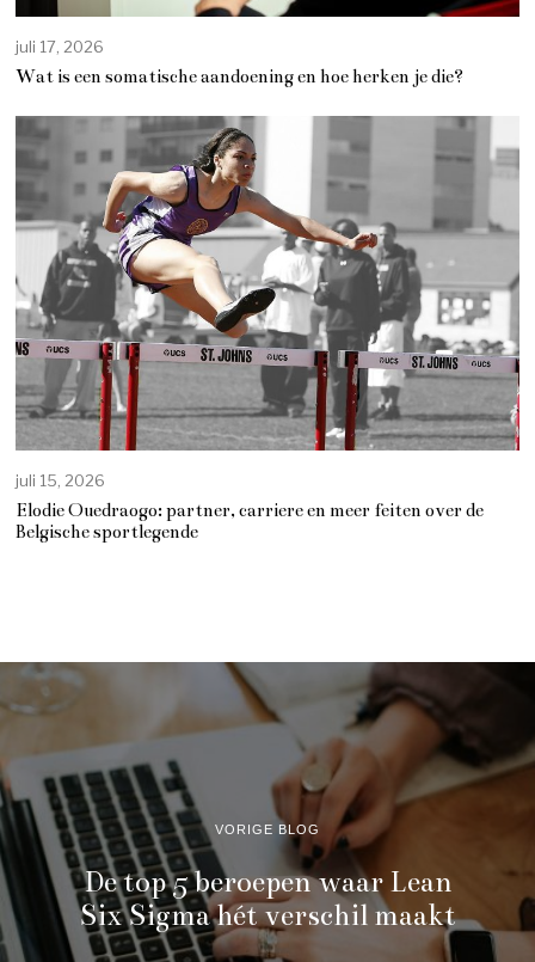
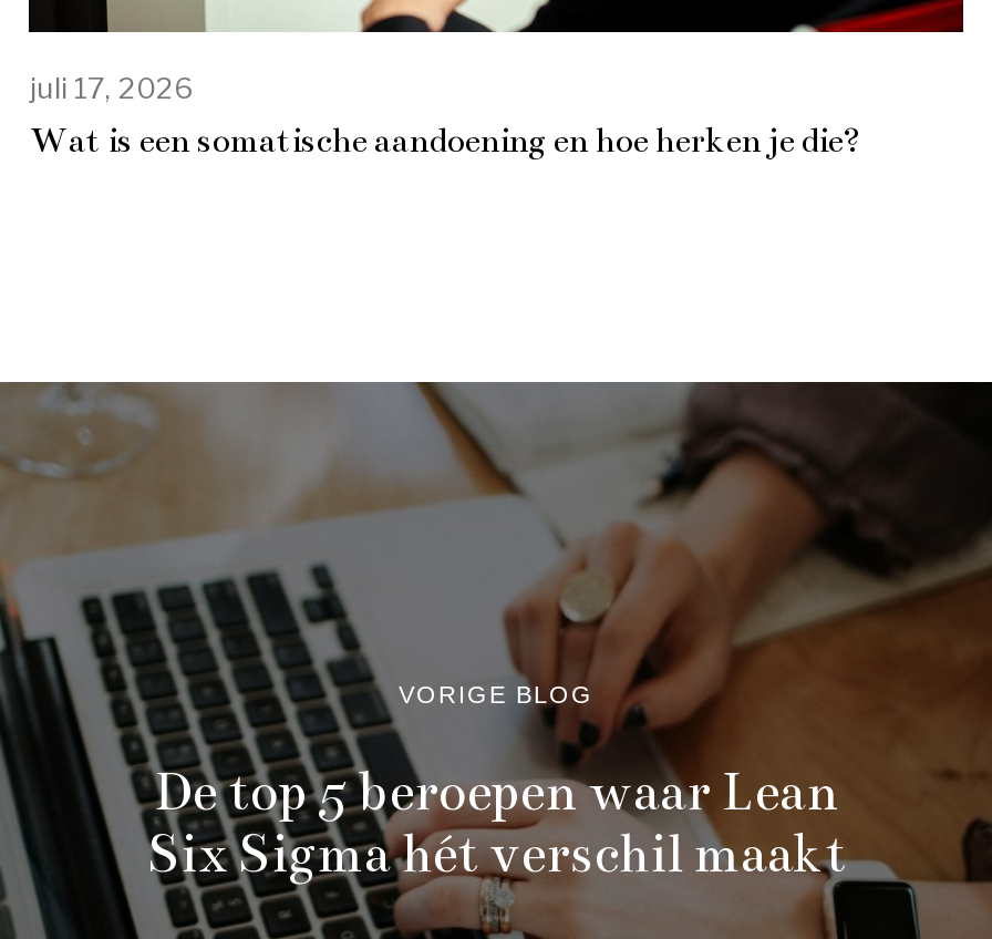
[16,115,521,542] [image] | juli 15, 2026 | Elodie Ouedraogo: partner, carriere en meer feiten over de | Belgische sportlegende -> none

